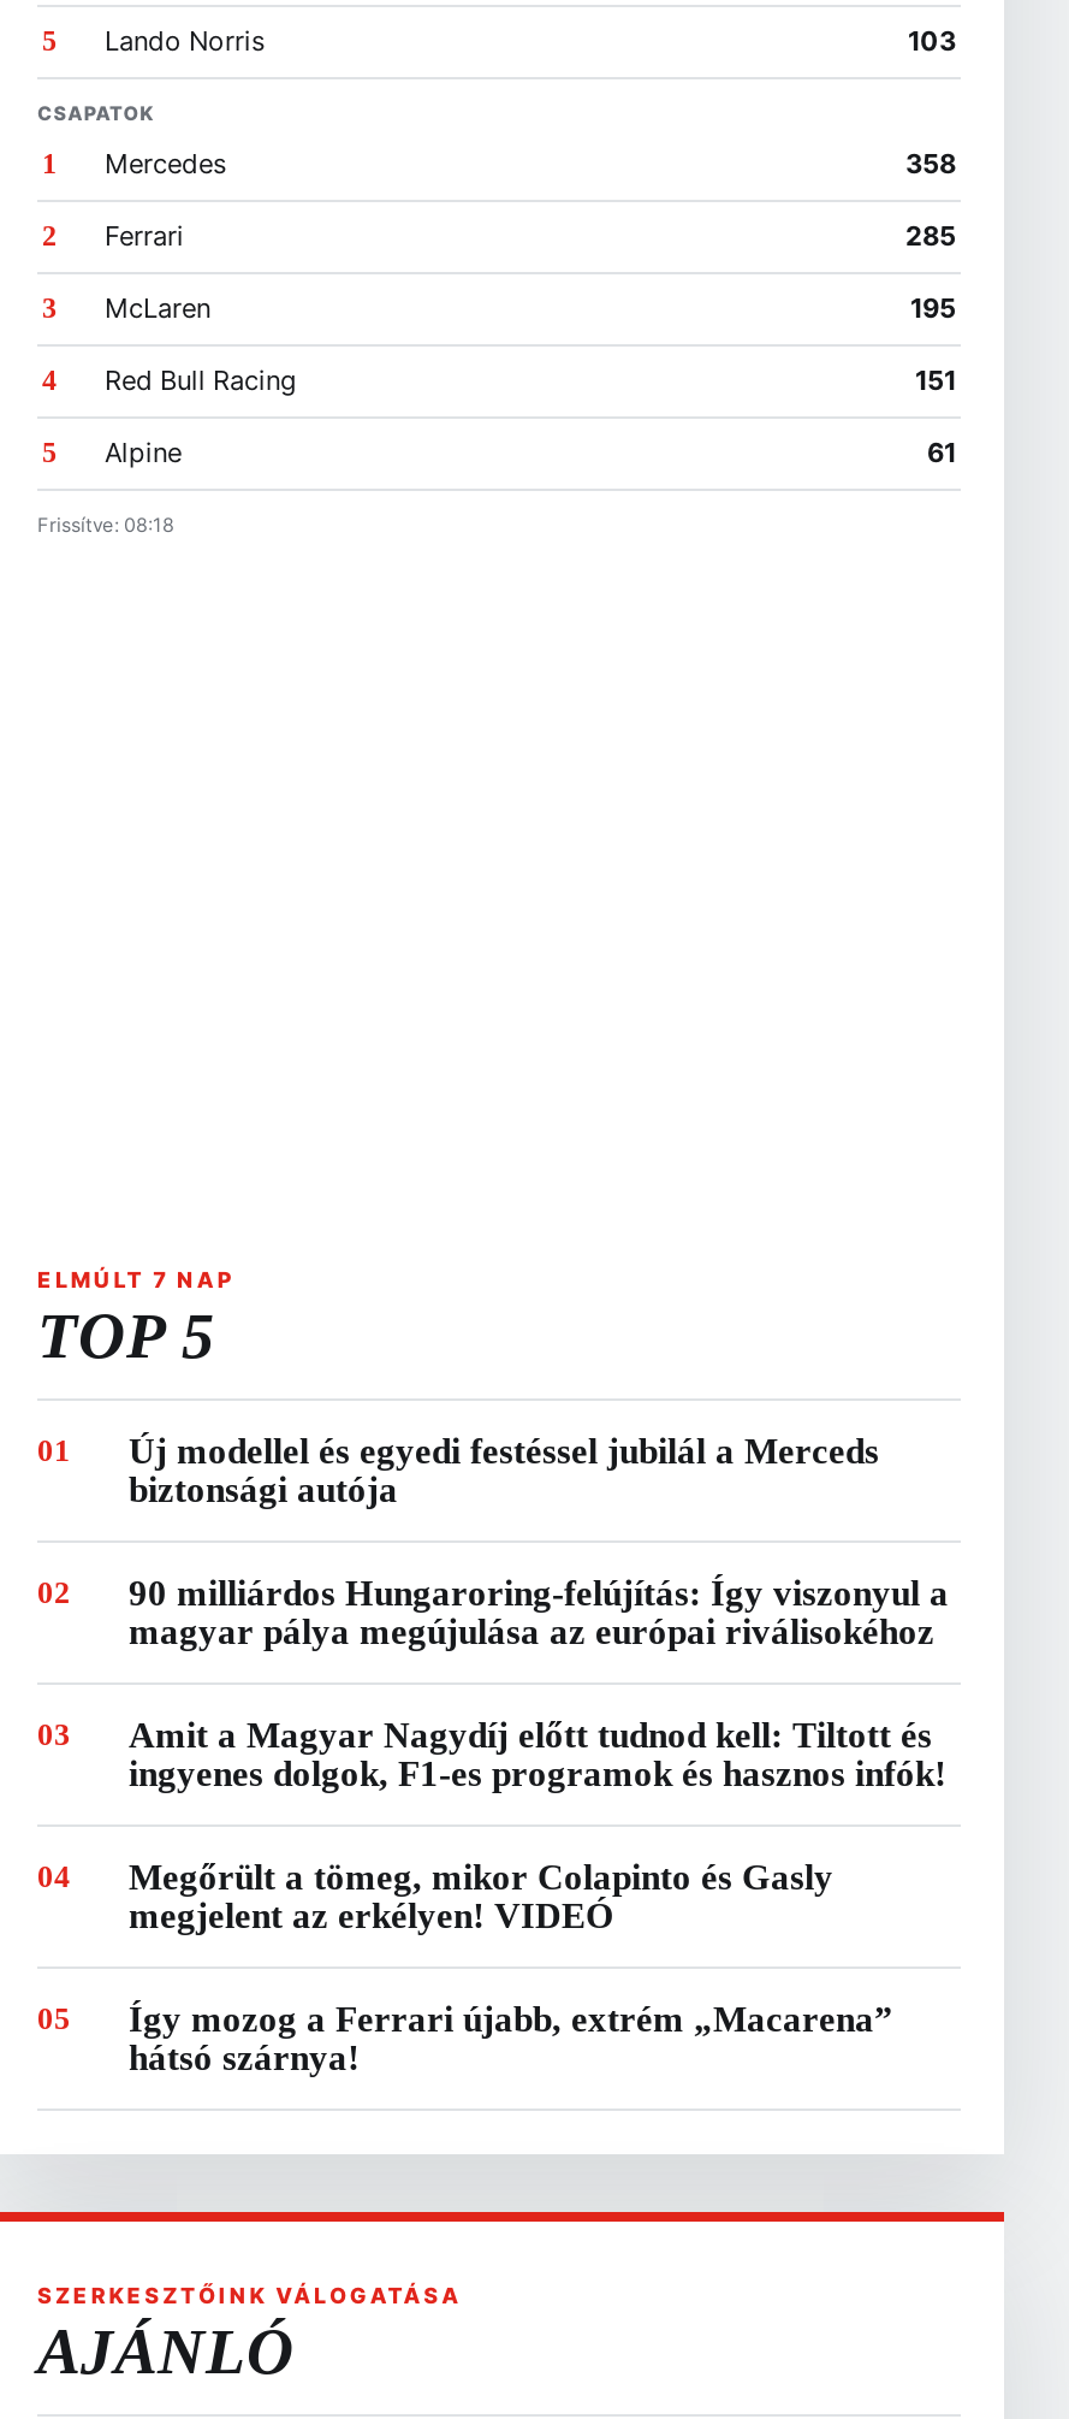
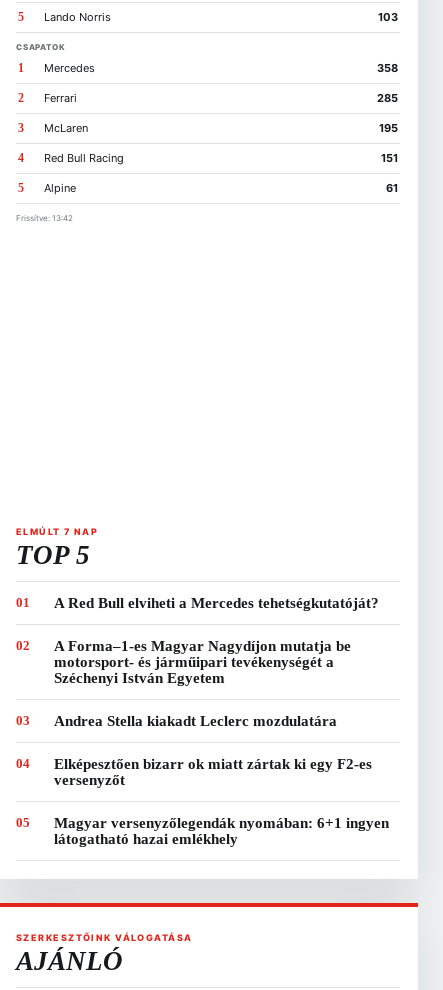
[37,512,174,537] Frissítve: 08:18 -> [16,213,73,223] Frissítve: 13:42
[129,1432,879,1509] Új modellel és egyedi festéssel jubilál a Merceds | biztonsági autója -> [54,595,379,611] A Red Bull elviheti a Mercedes tehetségkutatóját?
[129,1574,949,1651] 90 milliárdos Hungaroring-felújítás: Így viszonyul a | magyar pálya megújulása az európai riválisokéhoz -> [54,638,351,686] A Forma–1-es Magyar Nagydíjon mutatja be | motorsport- és járműipari tevékenységét a | Széchenyi István Egyetem
[129,1716,946,1793] Amit a Magyar Nagydíj előtt tudnod kell: Tiltott és | ingyenes dolgok, F1-es programok és hasznos infók! -> [54,713,337,729] Andrea Stella kiakadt Leclerc mozdulatára
[129,1858,833,1935] Megőrült a tömeg, mikor Colapinto és Gasly | megjelent az erkélyen! VIDEÓ -> [54,756,372,788] Elképesztően bizarr ok miatt zártak ki egy F2-es | versenyzőt
[129,2000,893,2077] Így mozog a Ferrari újabb, extrém „Macarena” | hátsó szárnya! -> [54,815,389,847] Magyar versenyzőlegendák nyomában: 6+1 ingyen | látogatható hazai emlékhely

